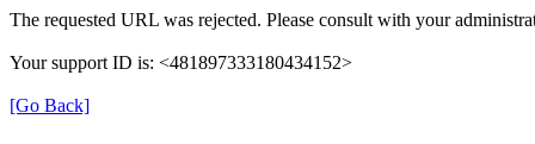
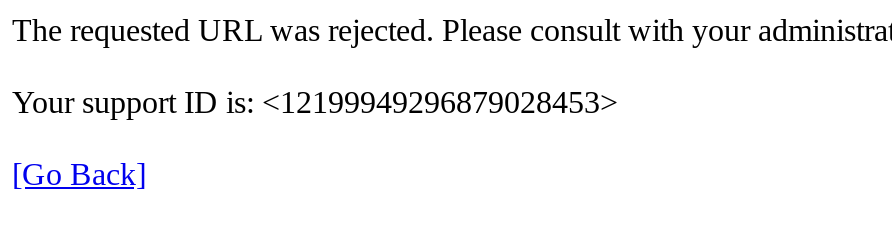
[10,52,352,73] Your support ID is: <481897333180434152> -> [12,85,618,119] Your support ID is: <12199949296879028453>

